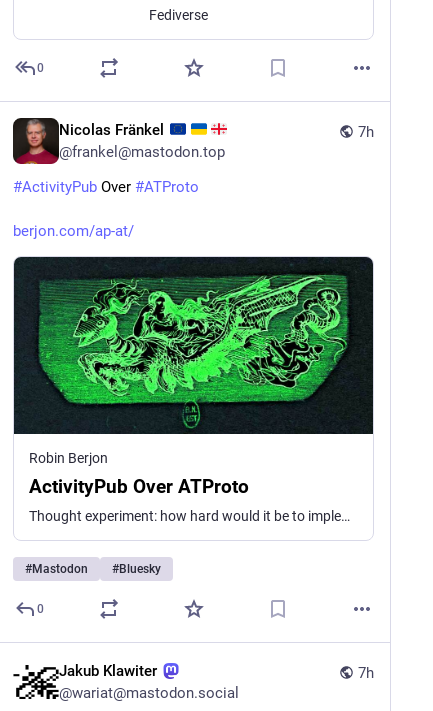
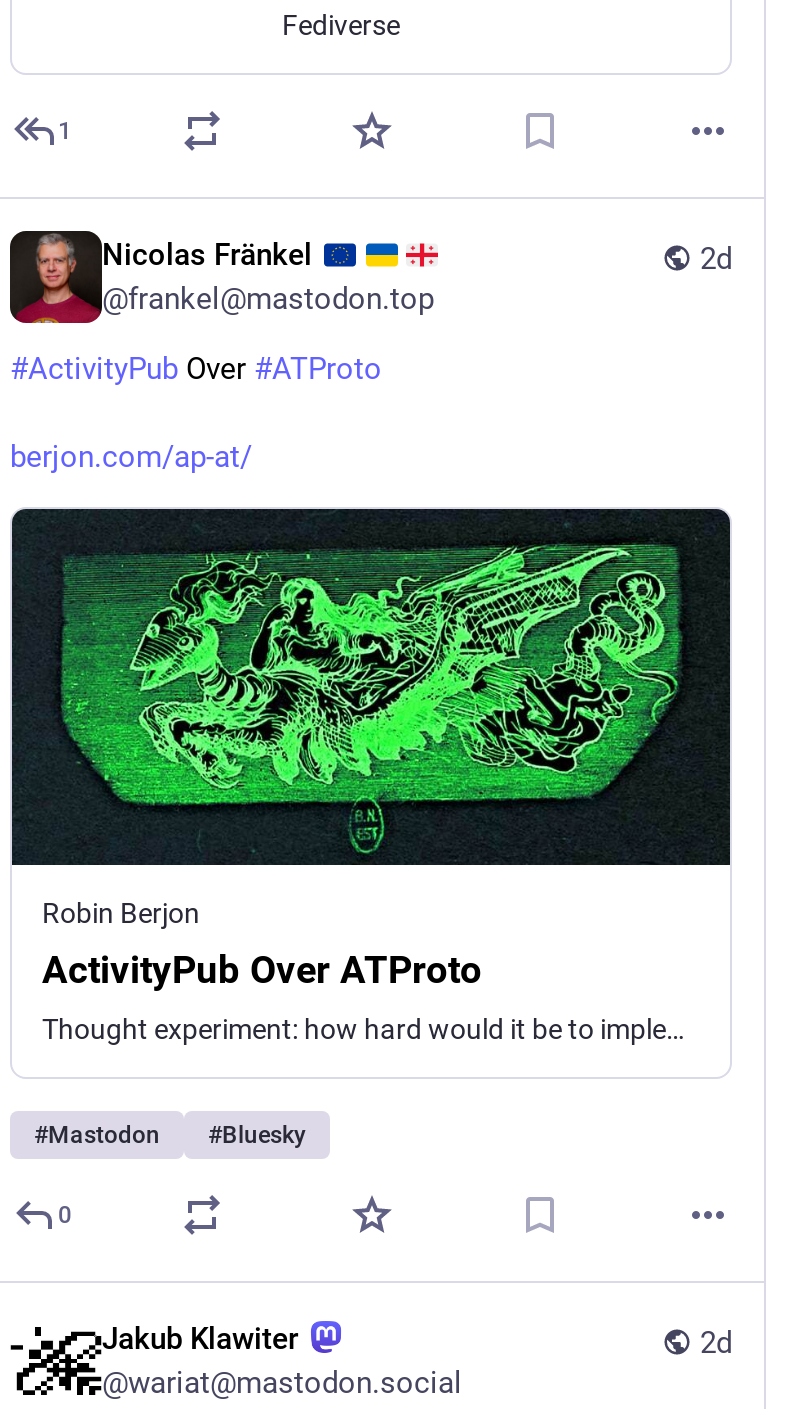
[37,61,44,75] 0 -> [58,117,72,145] 1
[358,123,374,141] 7h -> [700,241,732,277] 2d
[358,664,374,682] 7h -> [700,1324,732,1360] 2d

